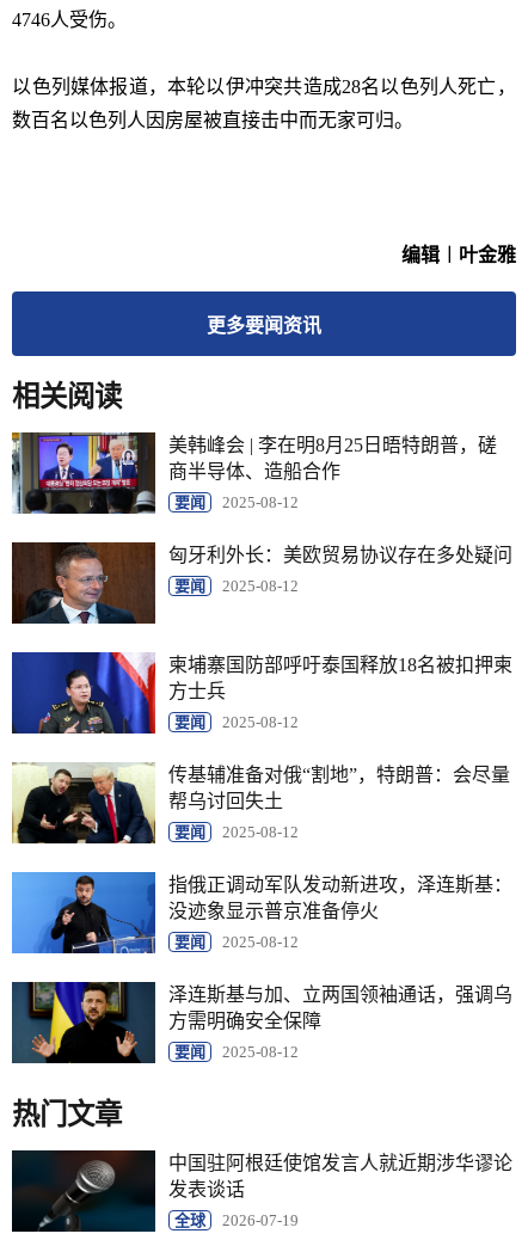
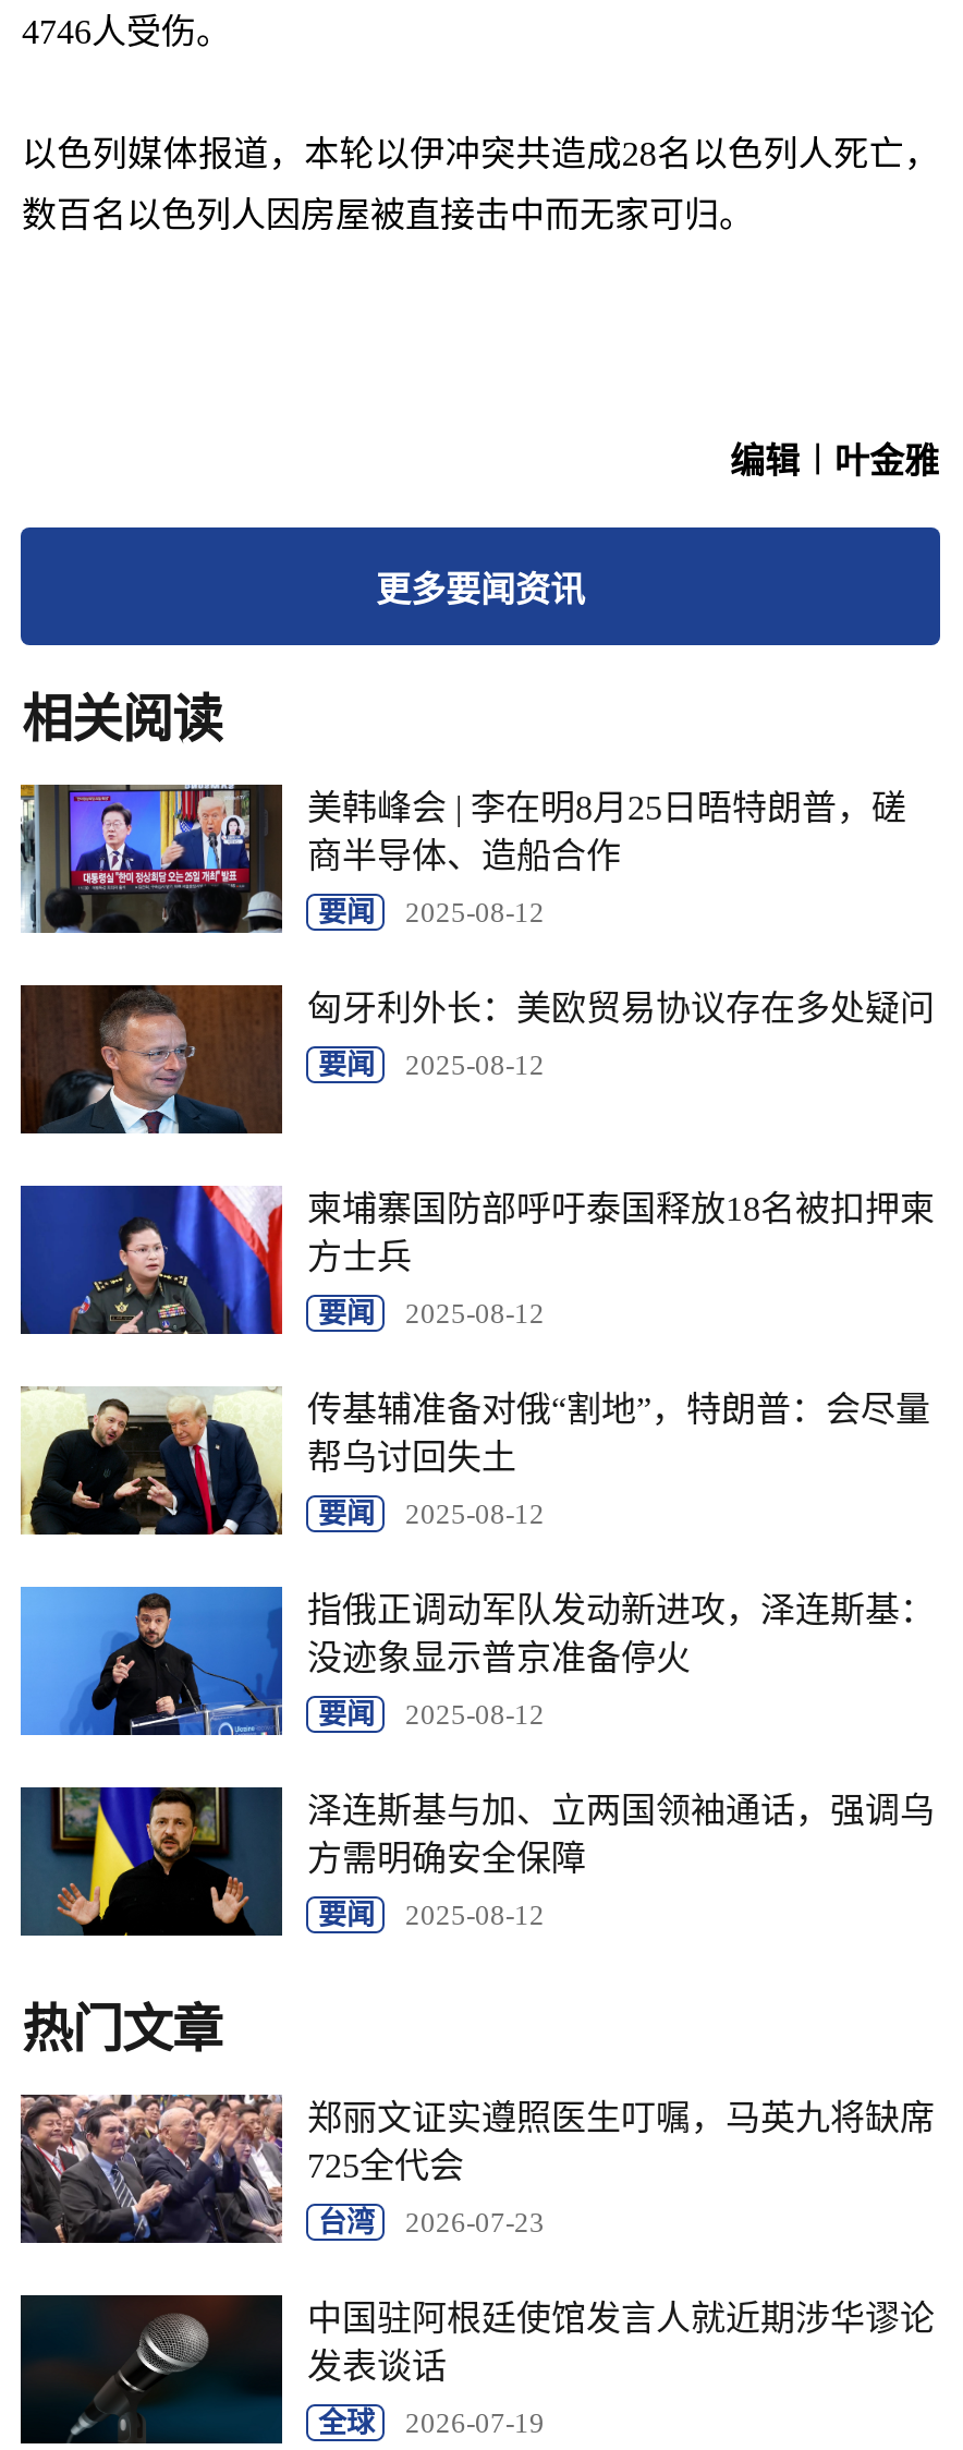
none -> [19,2093,934,2245] [image] | 郑丽文证实遵照医生叮嘱，马英九将缺席 | 725全代会 | 台湾 | 2026-07-23

